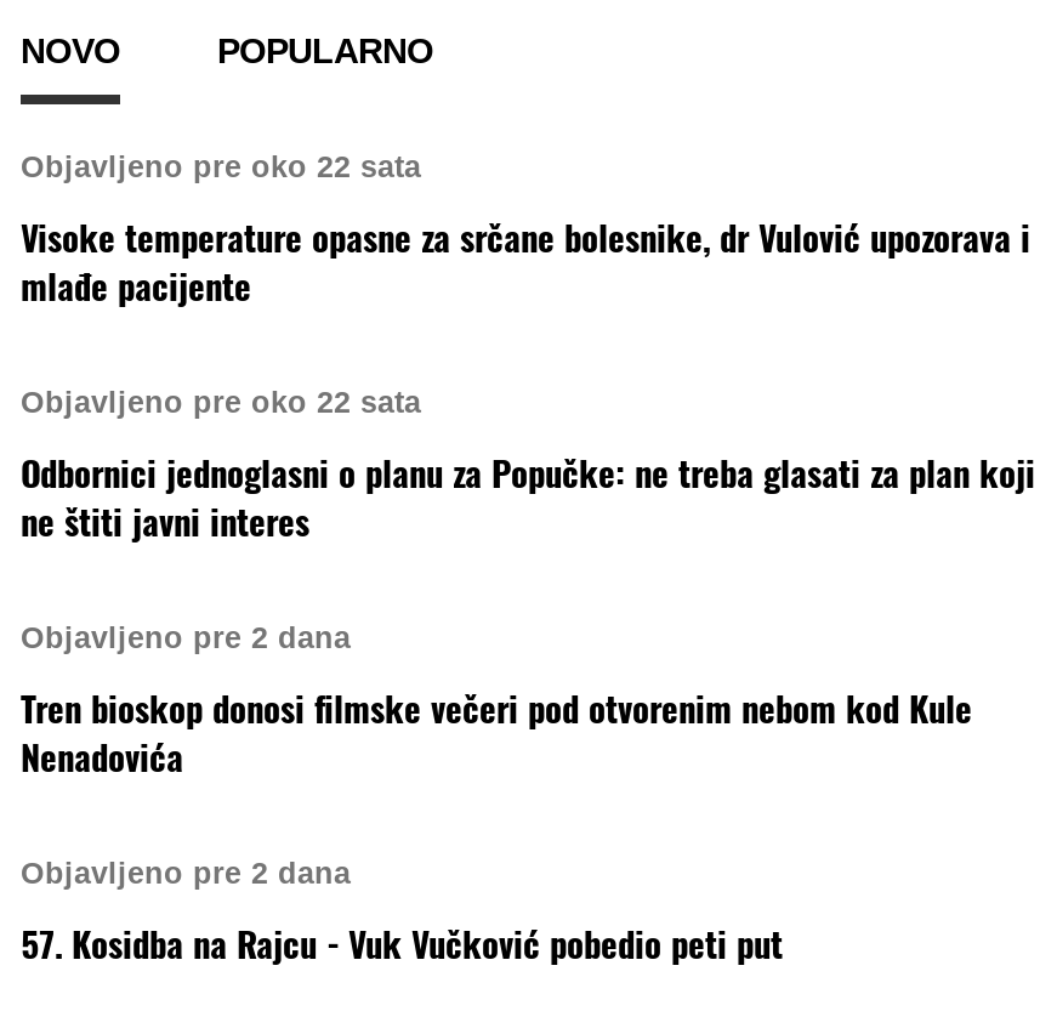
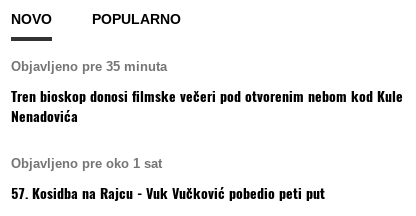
[21,150,1035,655] Objavljeno pre oko 22 sata | Visoke temperature opasne za srčane bolesnike, dr Vulović upozorava i | mlađe pacijente | Objavljeno pre oko 22 sata | Odbornici jednoglasni o planu za Popučke: ne treba glasati za plan koji | ne štiti javni interes | Objavljeno pre 2 dana -> [11,60,167,74] Objavljeno pre 35 minuta
[21,856,351,890] Objavljeno pre 2 dana -> [11,157,162,171] Objavljeno pre oko 1 sat

